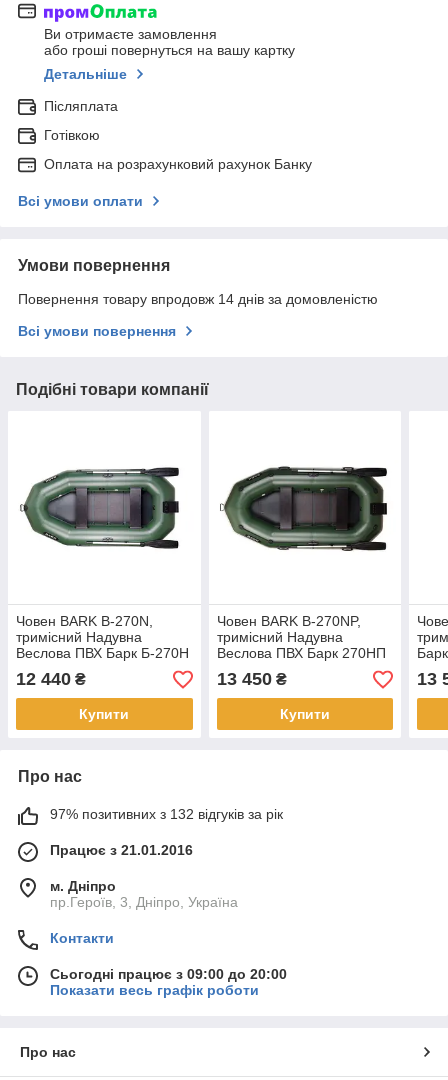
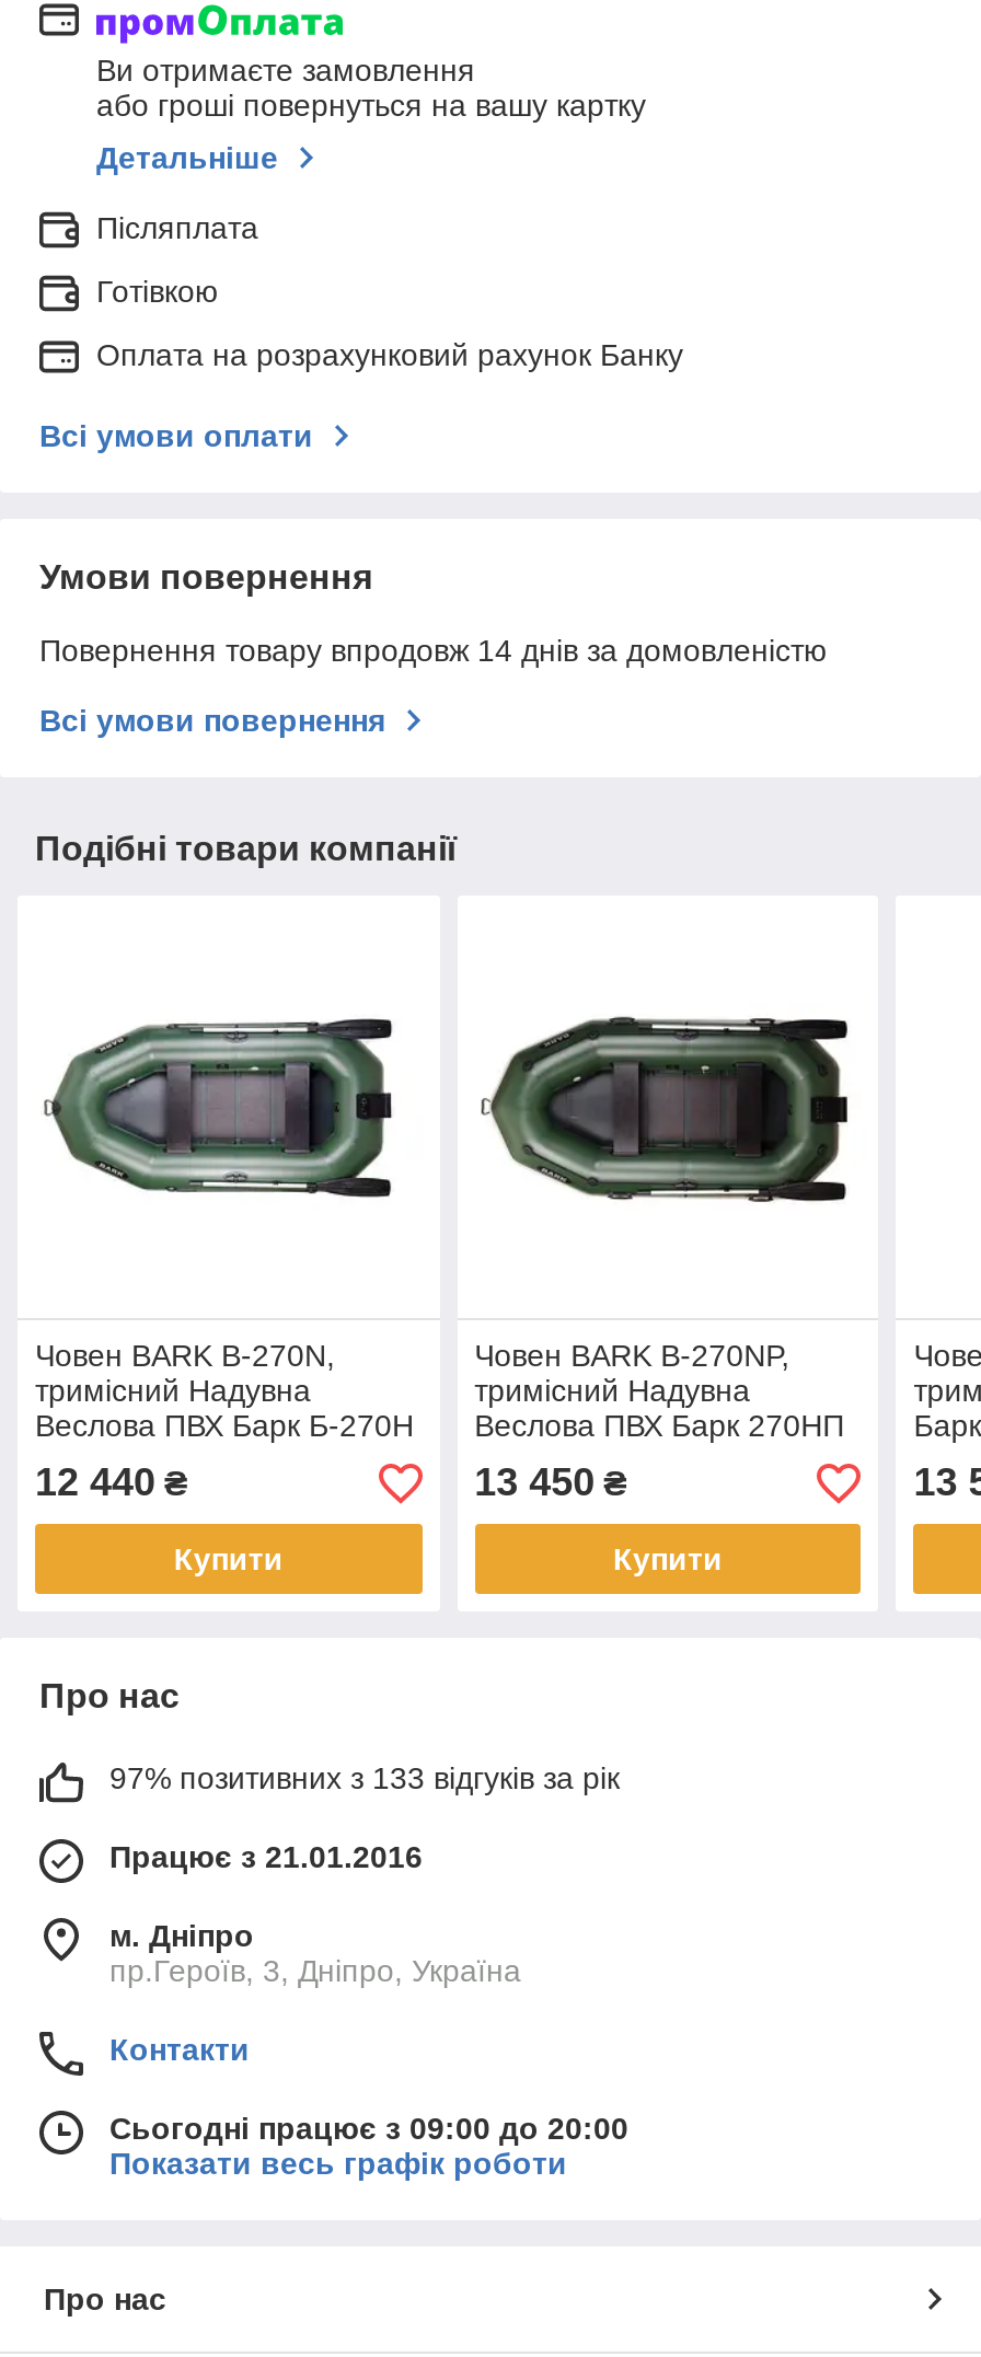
[50,806,283,822] 97% позитивних з 132 відгуків за рік -> [109,1760,620,1795] 97% позитивних з 133 відгуків за рік

